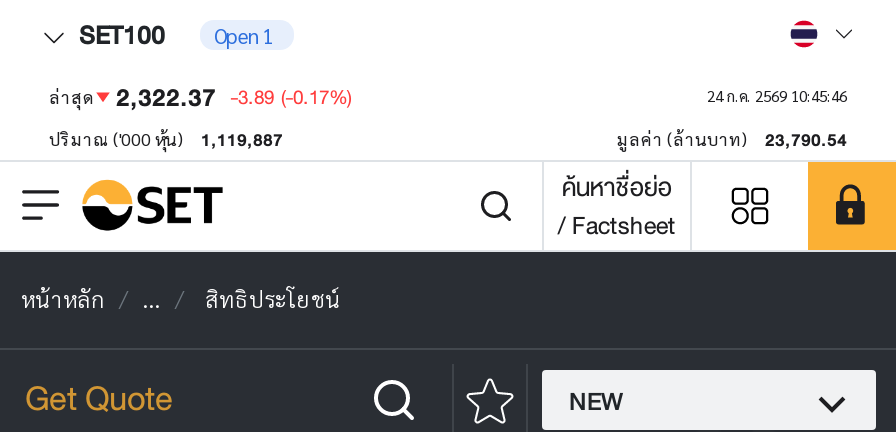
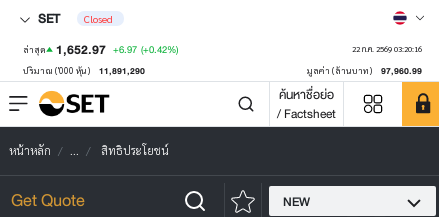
[79,14,274,56] SET100 | Open1 -> [37,8,113,29] SET | Closed
[49,76,351,118] ล่าสุด 2,322.37 -3.89 (-0.17%) -> [22,39,177,60] ล่าสุด 1,652.97 +6.97 (+0.42%)
[707,86,847,106] 24 ก.ค. 2569 10:45:46 -> [351,44,421,54] 22 ก.ค. 2569 03:20:16
[49,126,283,156] ปริมาณ ('000 หุ้น) 1,119,887 -> [22,64,144,79] ปริมาณ ('000 หุ้น) 11,891,290
[617,126,847,156] มูลค่า (ล้านบาท) 23,790.54 -> [306,64,421,79] มูลค่า (ล้านบาท) 97,960.99

